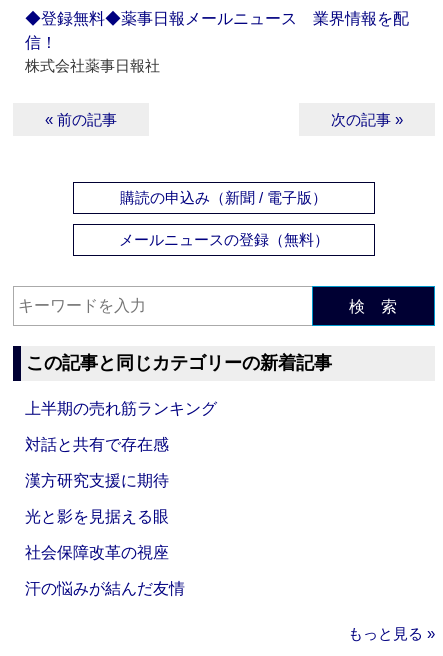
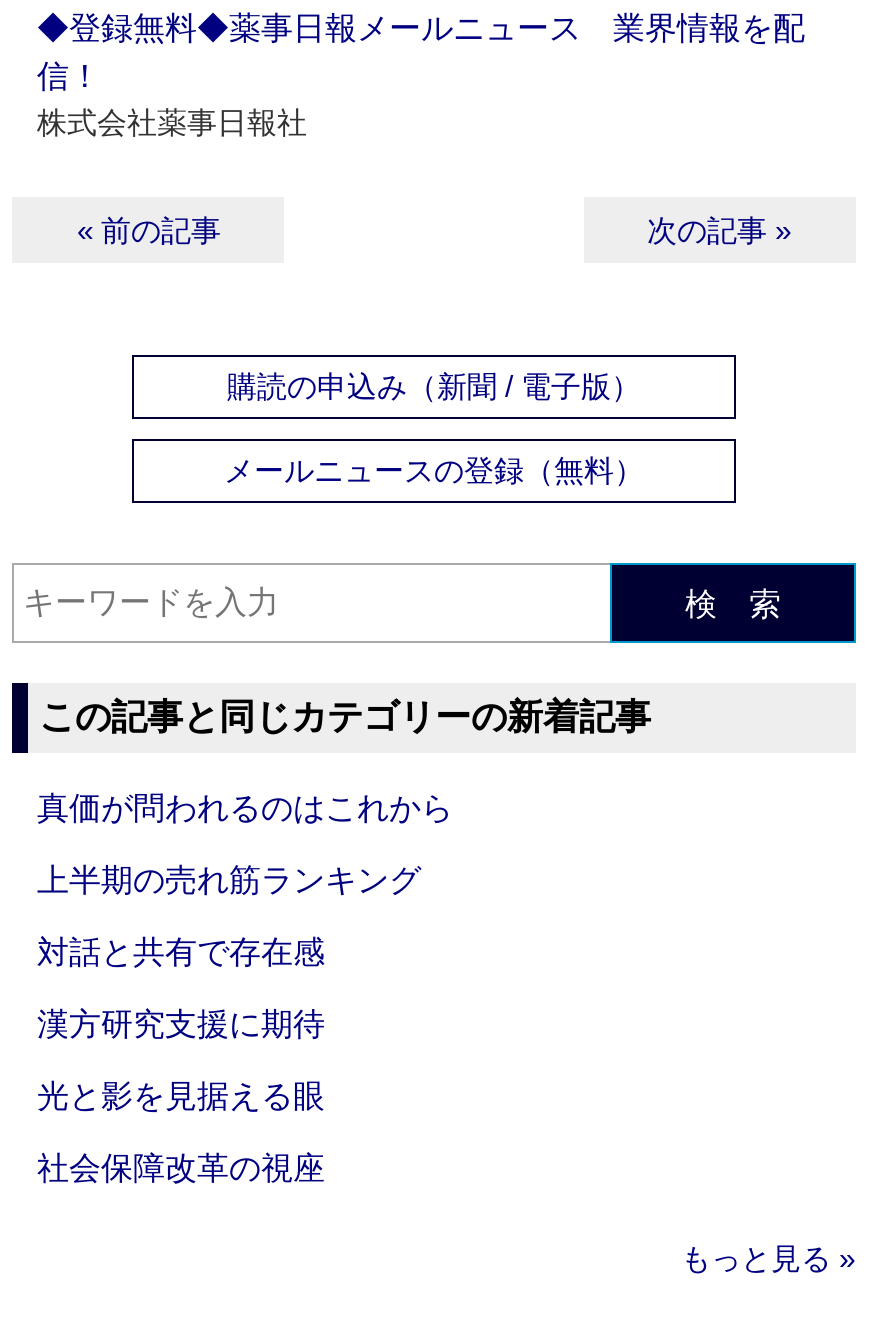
none -> [37,792,453,826] 真価が問われるのはこれから
moved [25,400,217,561] -> [37,864,421,1186]: 上半期の売れ筋ランキング | 対話と共有で存在感 | 漢方研究支援に期待 | 光と影を見据える眼 | 社会保障改革の視座
[25,580,185,597] 汗の悩みが結んだ友情 -> none

